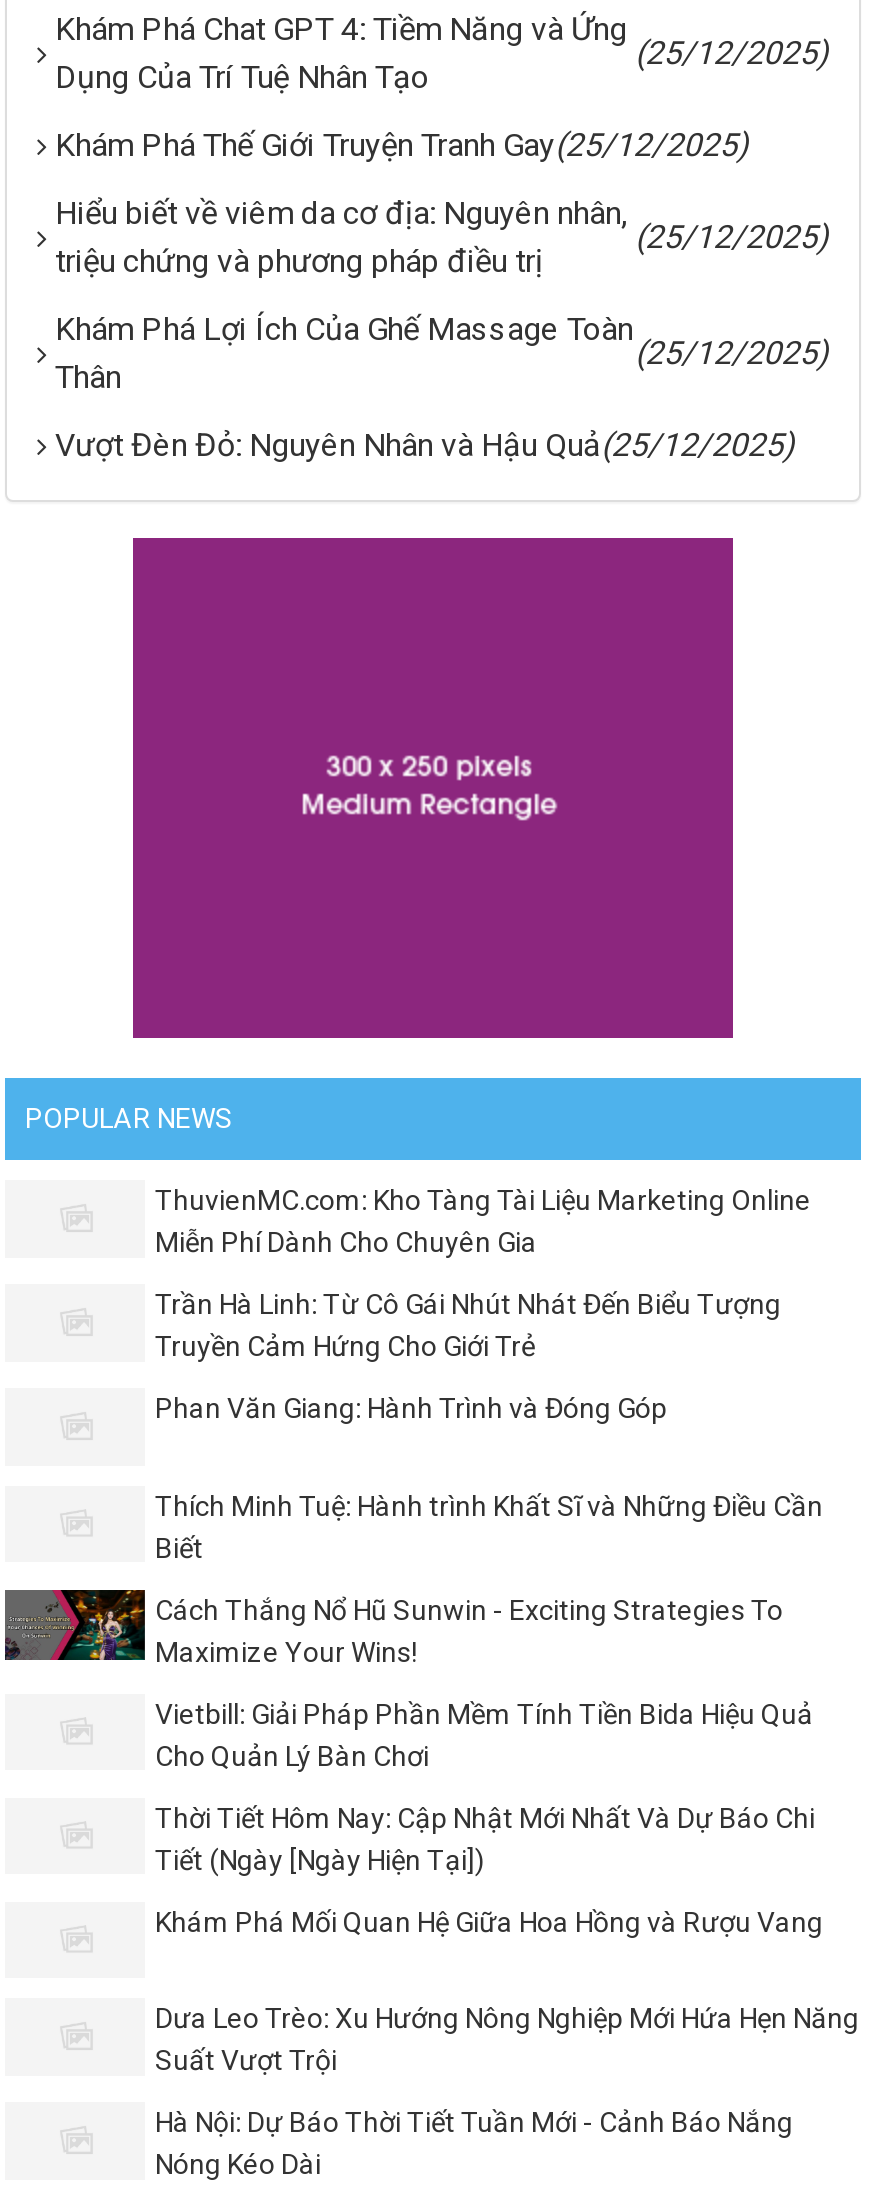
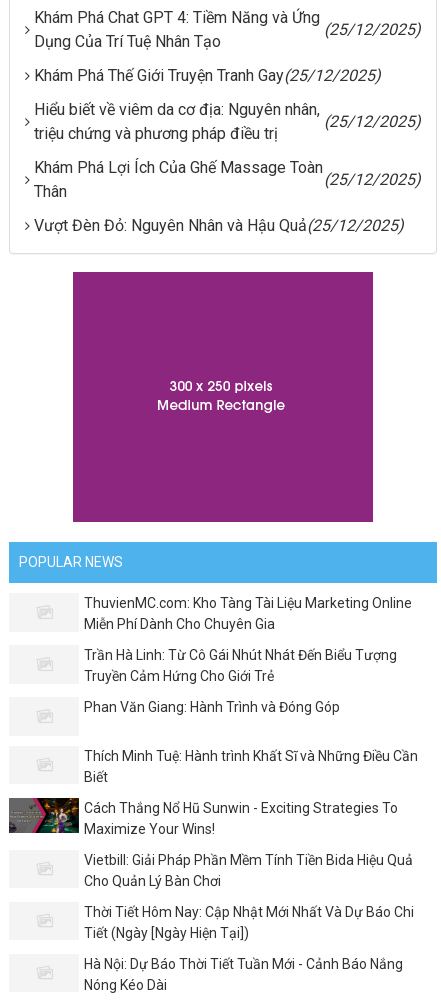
[155,1905,859,2076] Khám Phá Mối Quan Hệ Giữa Hoa Hồng và Rượu Vang | Dưa Leo Trèo: Xu Hướng Nông Nghiệp Mới Hứa Hẹn Năng | Suất Vượt Trội -> none

